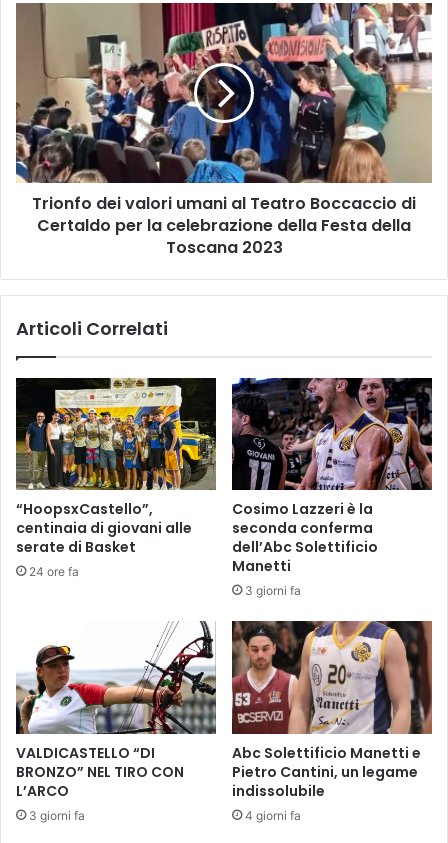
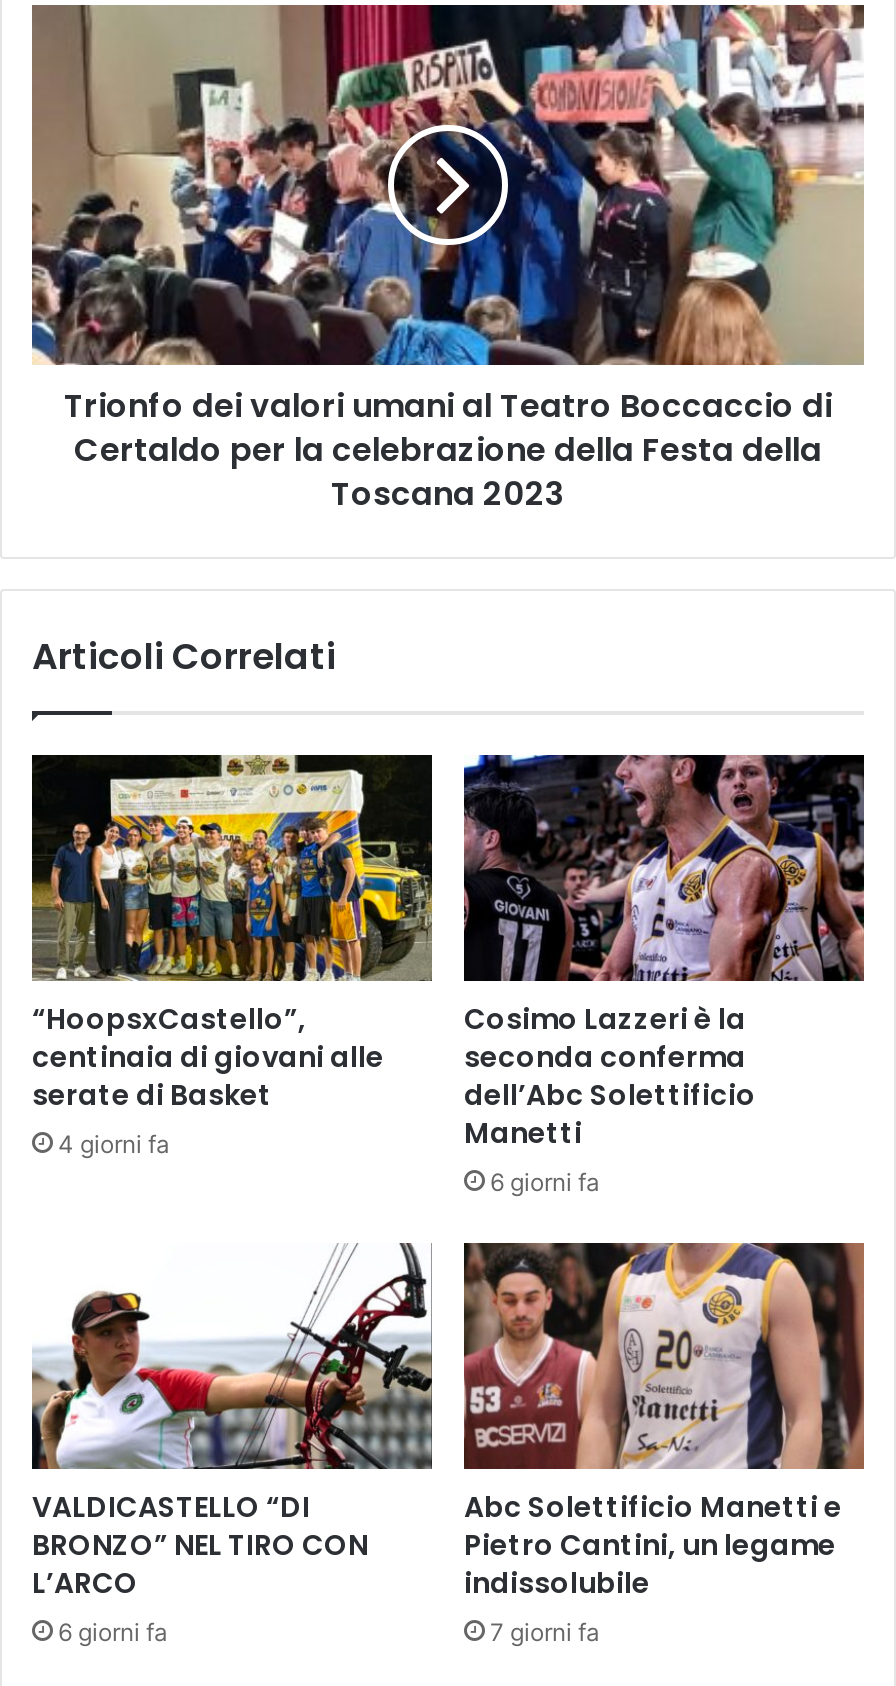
[29,564,79,579] 24 ore fa -> [58,1129,170,1159] 4 giorni fa
[245,583,301,598] 3 giorni fa -> [490,1167,600,1197] 6 giorni fa
[29,808,85,823] 3 giorni fa -> [58,1616,168,1646] 6 giorni fa
[245,808,301,823] 4 giorni fa -> [490,1616,600,1646] 7 giorni fa

